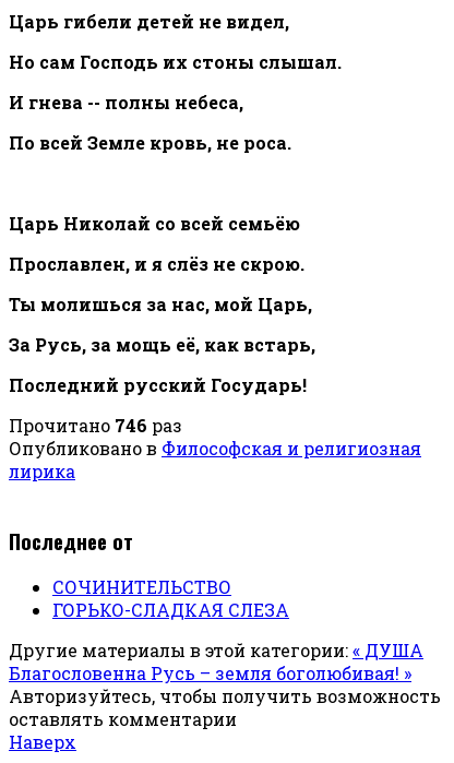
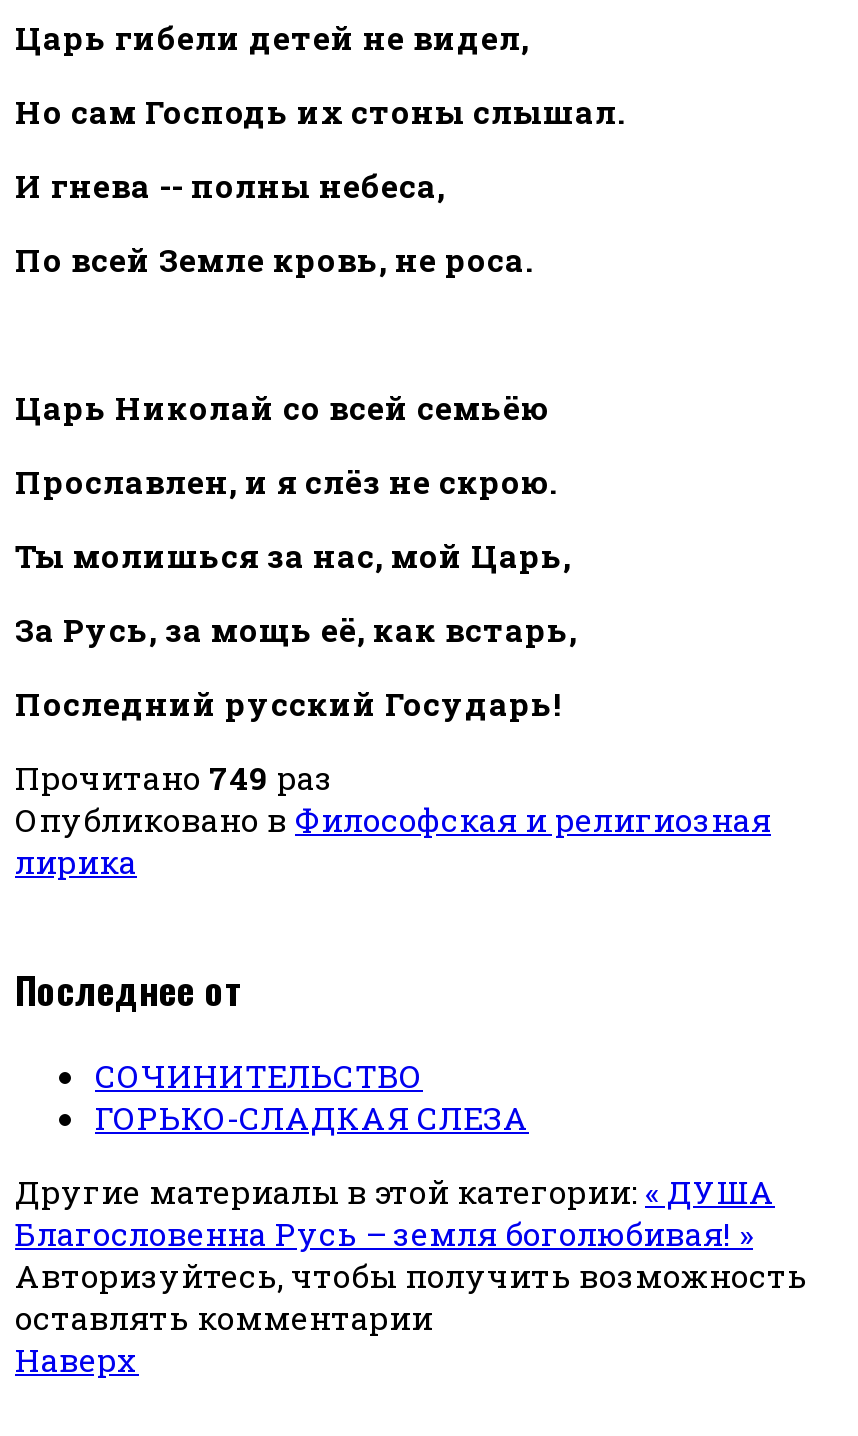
[9,413,182,436] Прочитано 746 раз -> [15,757,333,799] Прочитано 749 раз

